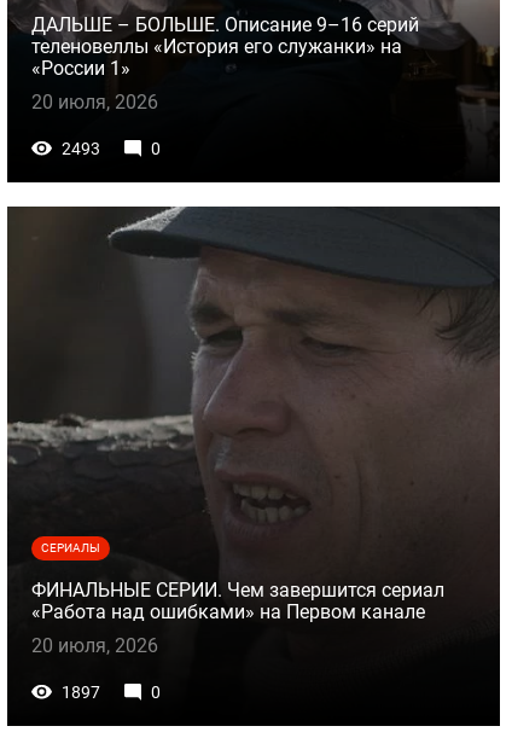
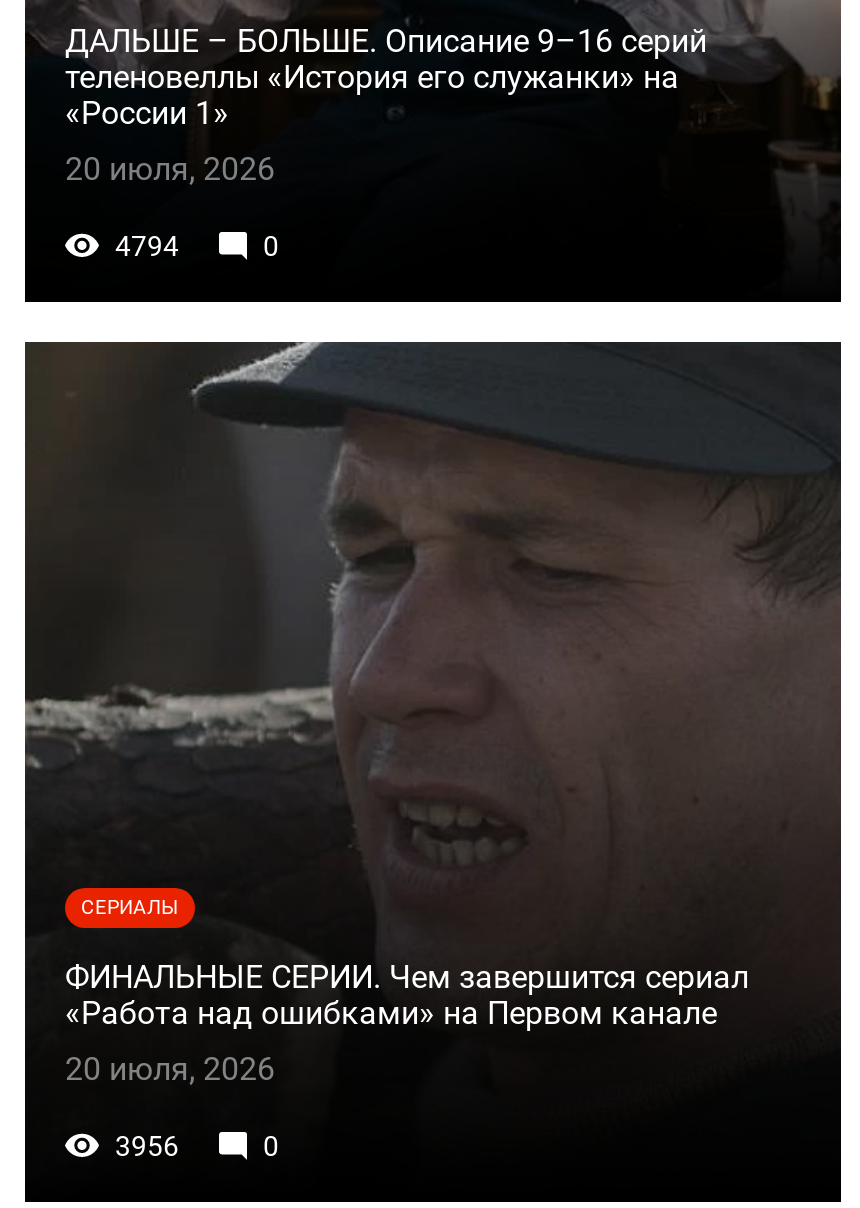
[62,139,100,158] 2493 -> [115,230,179,262] 4794
[62,682,100,702] 1897 -> [115,1130,179,1162] 3956

